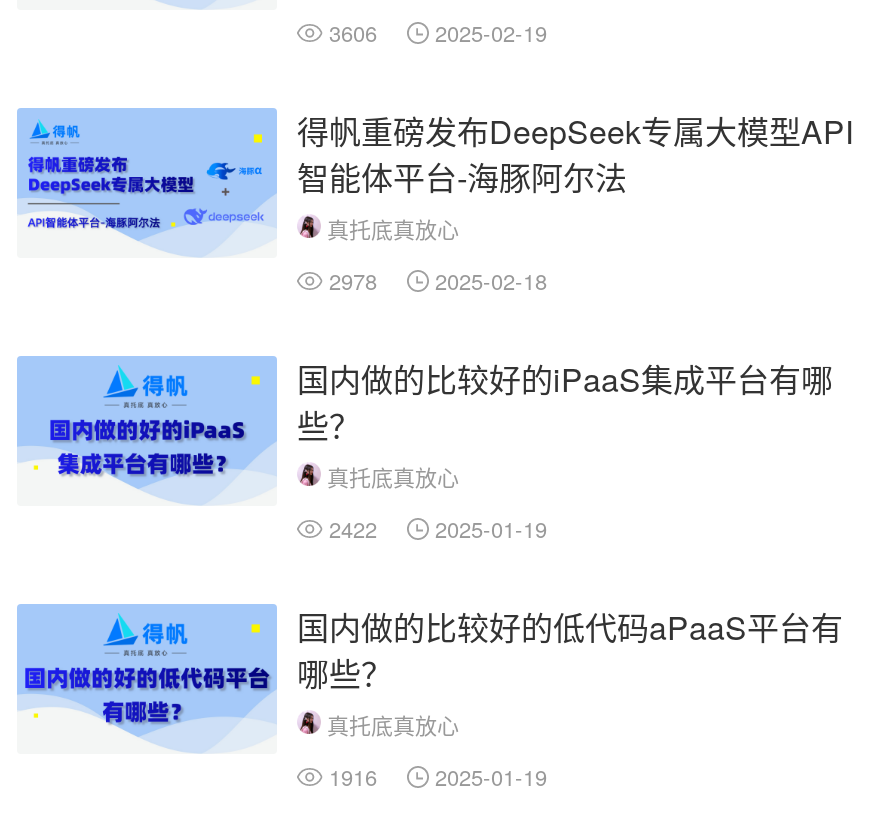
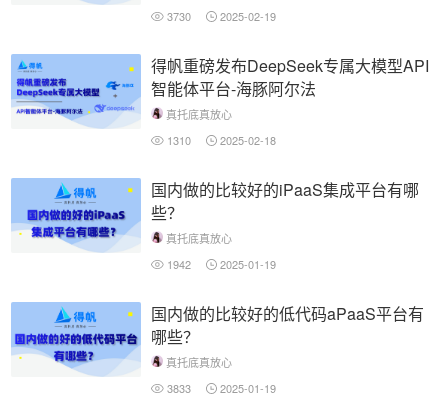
[329,16,547,48] 3606 2025-02-19 -> [167,8,276,24] 3730 2025-02-19
[329,264,547,296] 2978 2025-02-18 -> [167,132,276,148] 1310 2025-02-18
[329,512,547,544] 2422 2025-01-19 -> [167,256,276,272] 1942 2025-01-19
[329,760,547,792] 1916 2025-01-19 -> [167,380,276,396] 3833 2025-01-19

